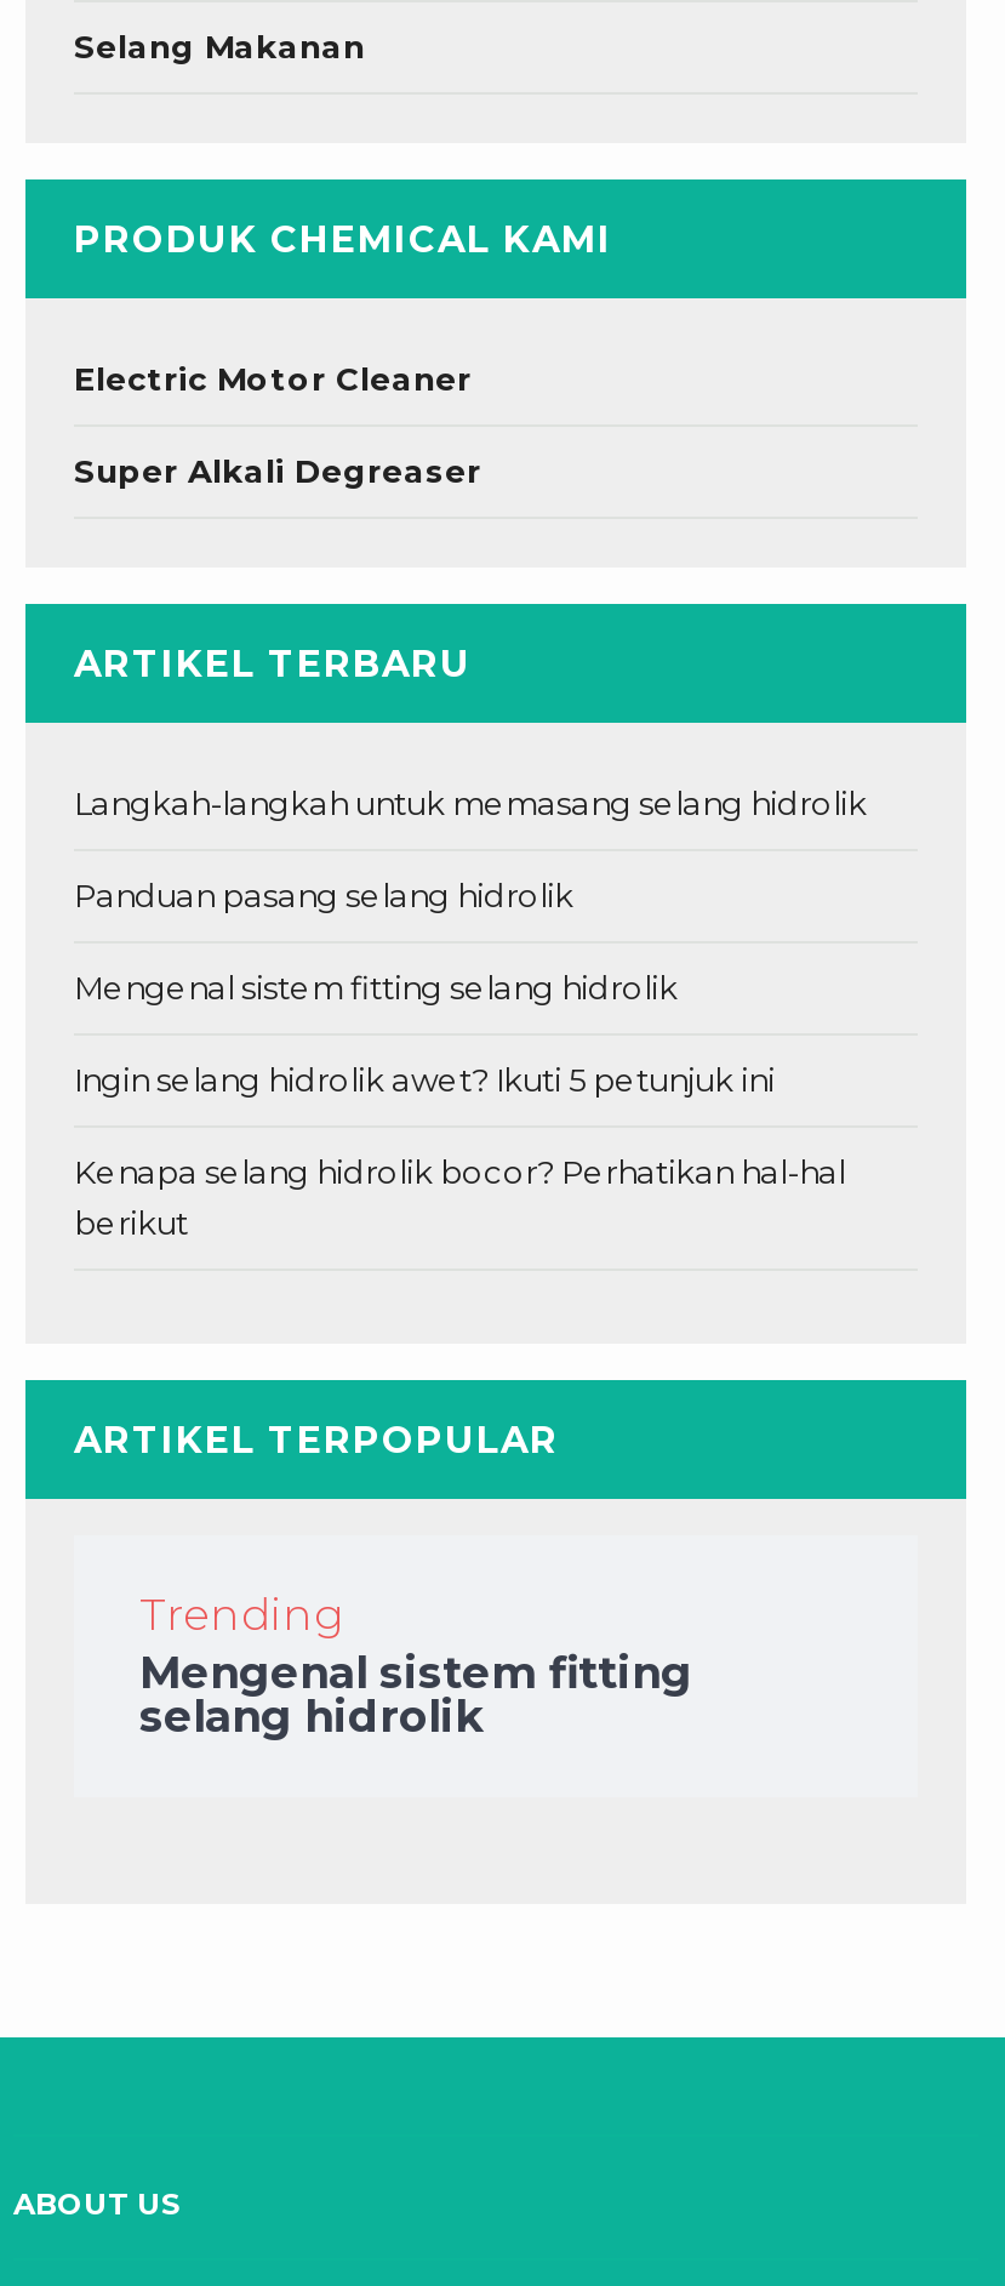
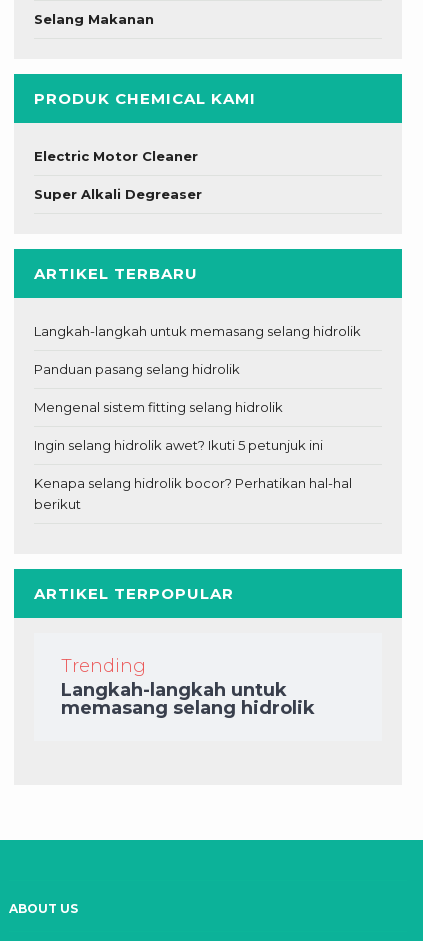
[139,1647,692,1744] Mengenal sistem fitting | selang hidrolik -> [61,679,315,719] Langkah-langkah untuk | memasang selang hidrolik

